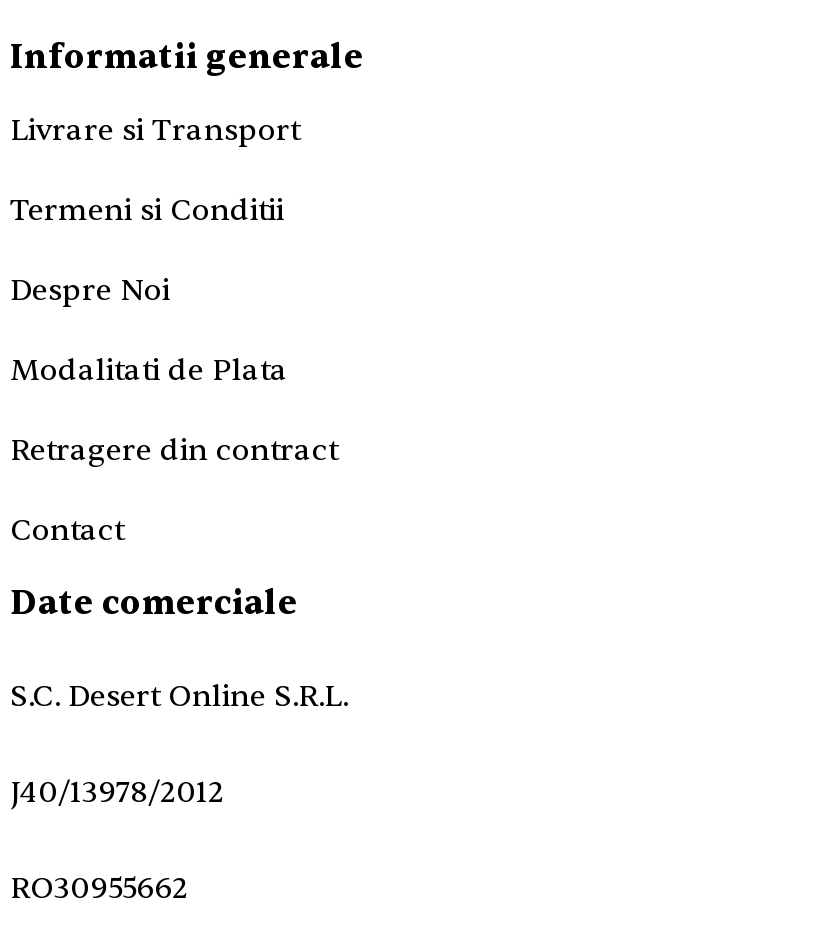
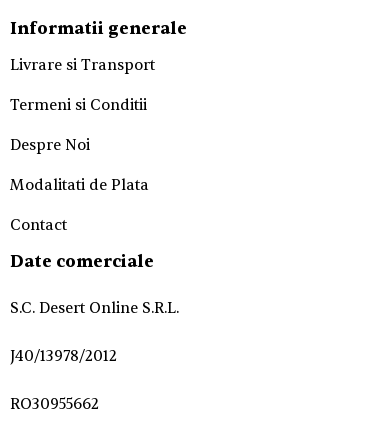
[10,432,338,470] Retragere din contract -> none

